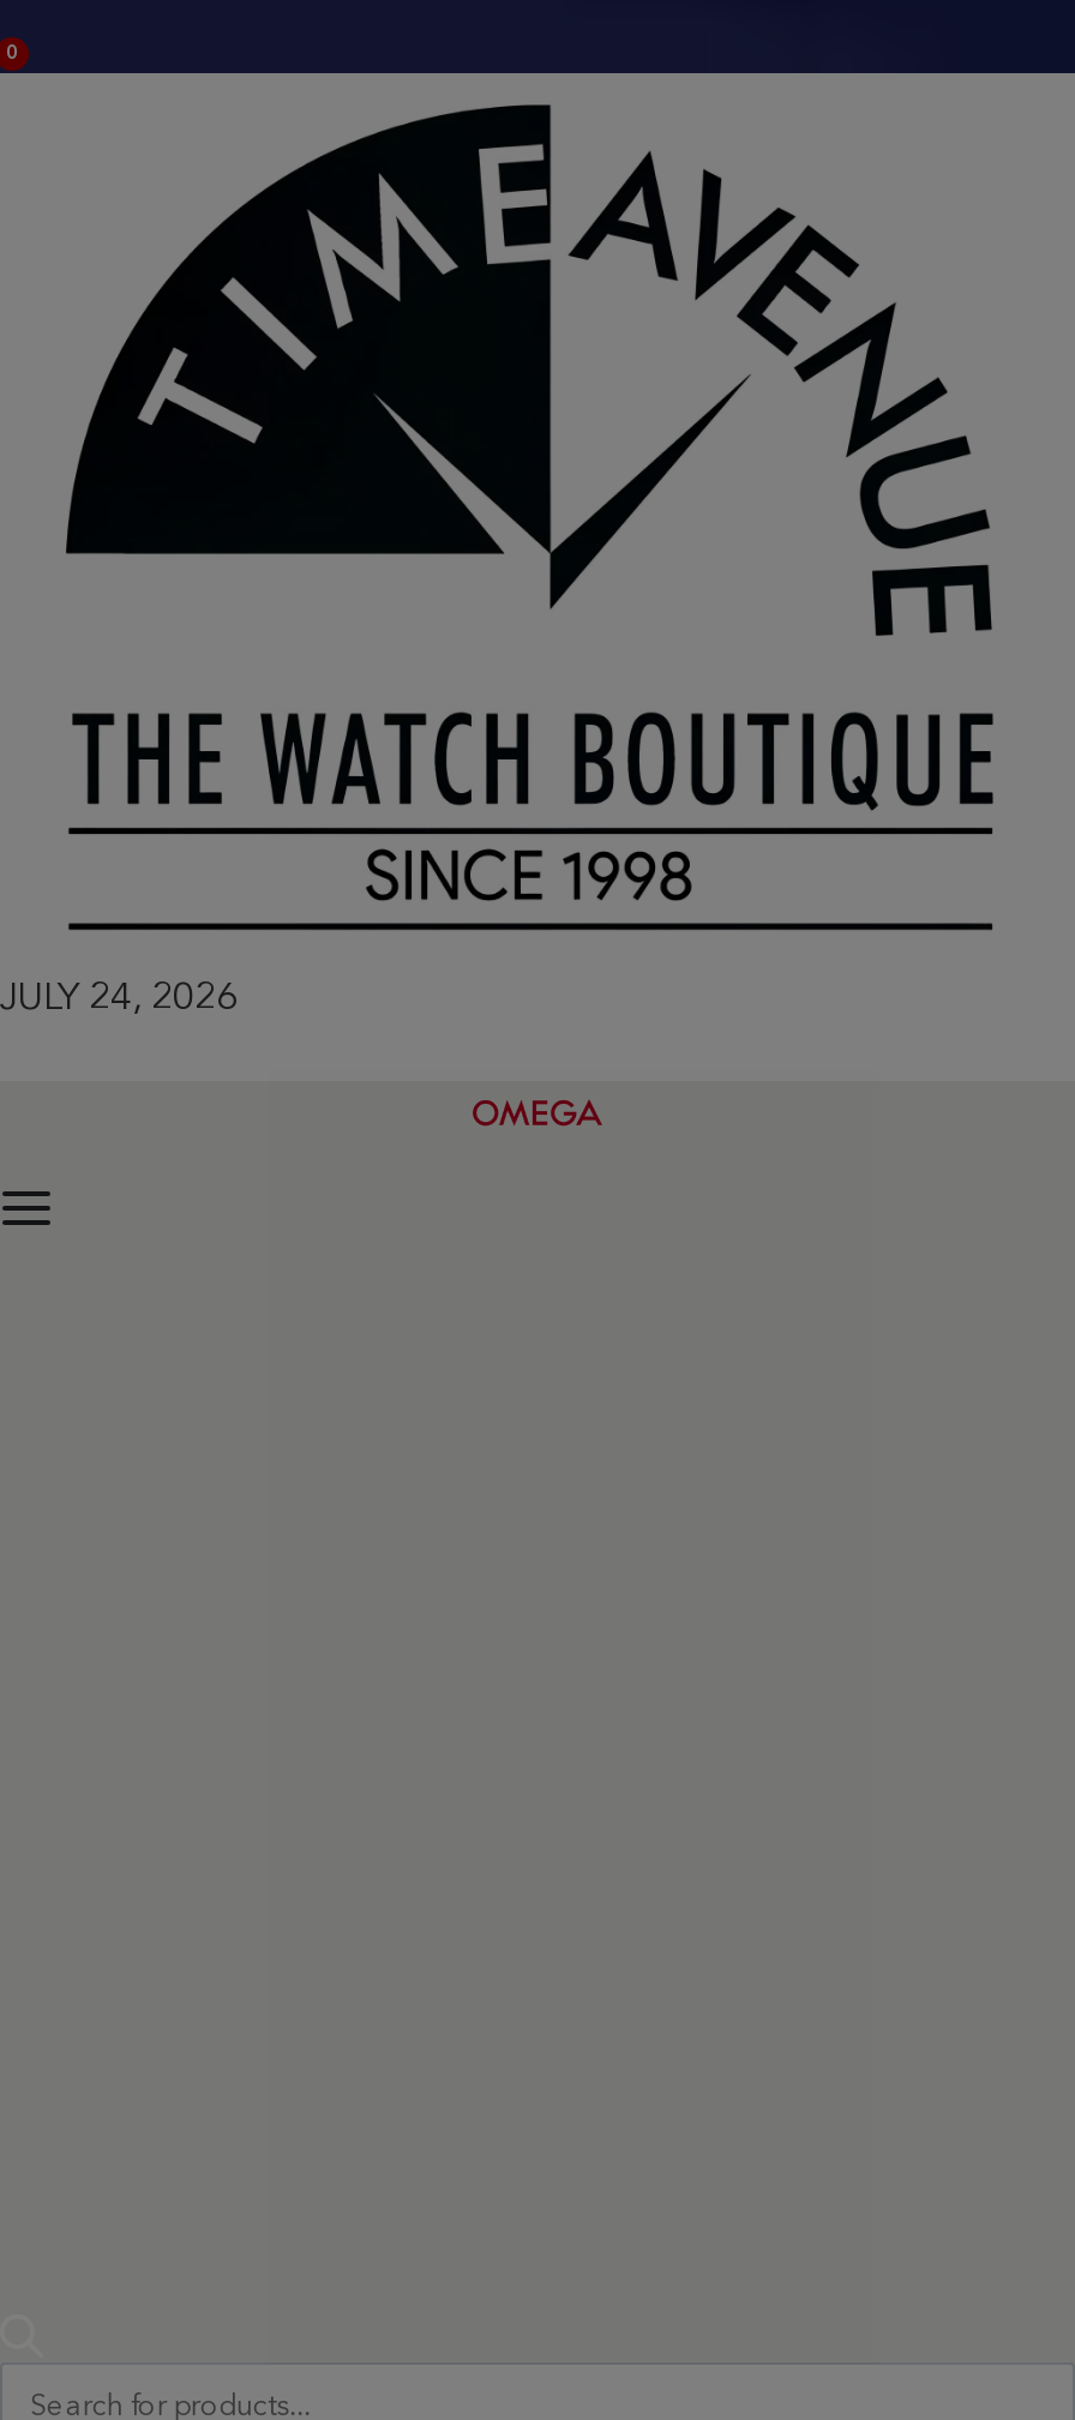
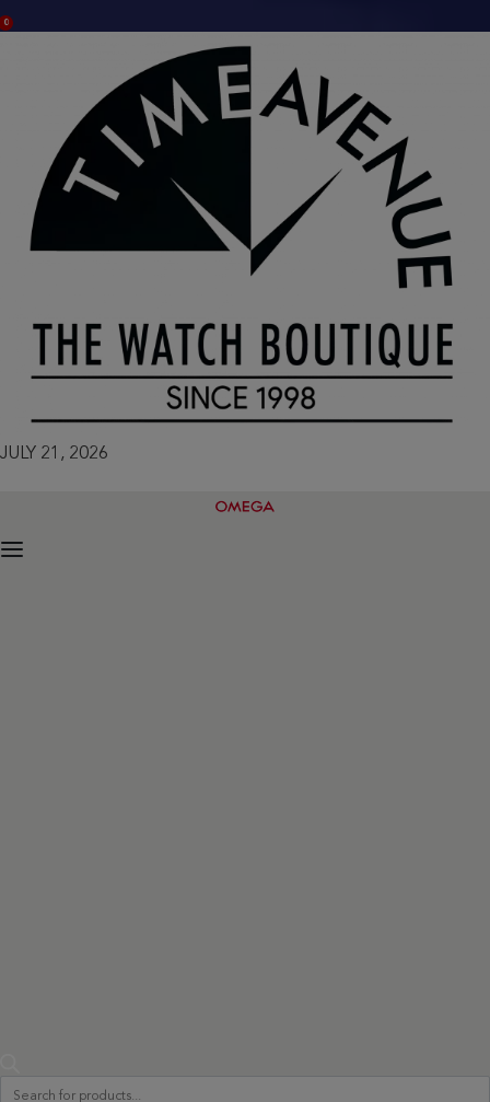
[0,981,238,1019] JULY 24, 2026 -> [0,446,108,463] JULY 21, 2026

